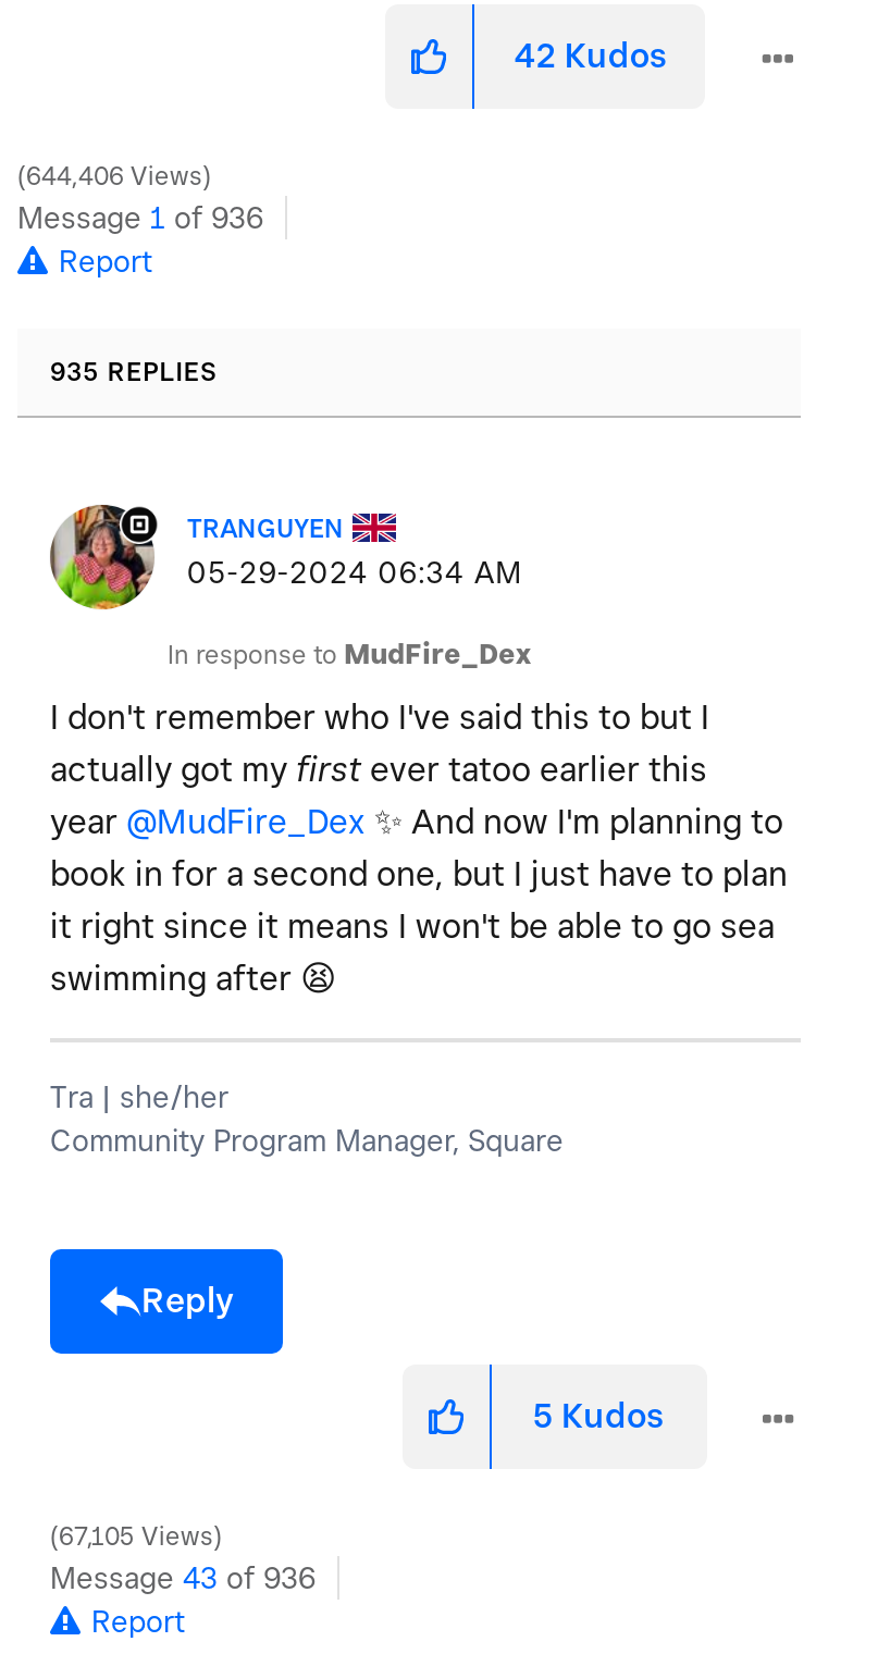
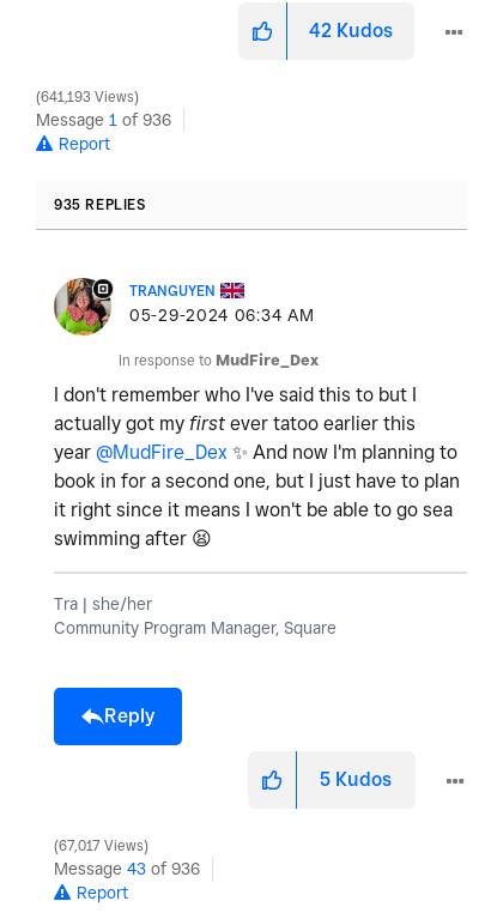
[20,161,209,192] 644,406 Views -> [37,89,138,105] 641,193 Views
[52,1521,220,1552] 67,105 Views -> [55,838,147,854] 67,017 Views

